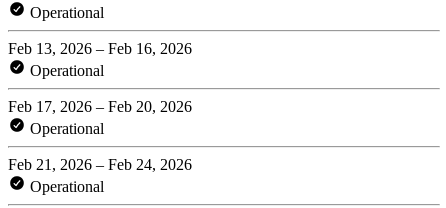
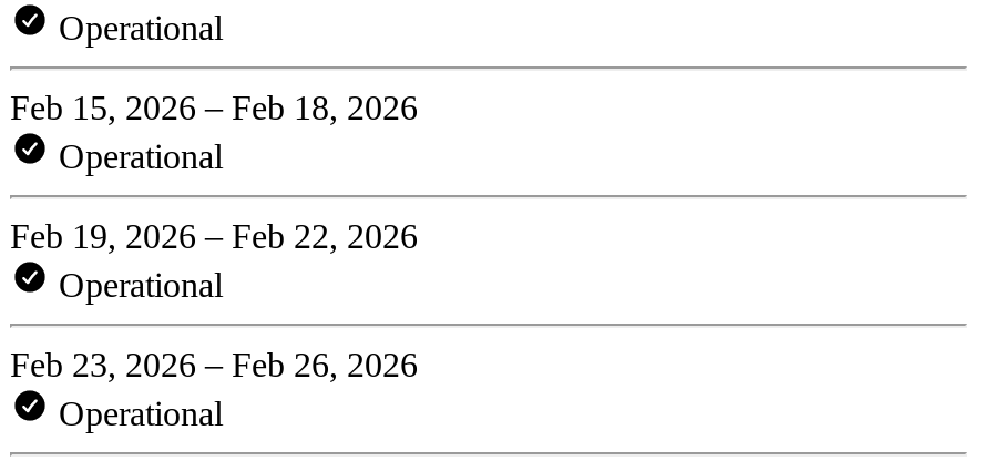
[8,40,192,57] Feb 13, 2026 – Feb 16, 2026 -> [10,88,418,126] Feb 15, 2026 – Feb 18, 2026
[8,98,192,115] Feb 17, 2026 – Feb 20, 2026 -> [10,217,418,255] Feb 19, 2026 – Feb 22, 2026
[8,156,192,173] Feb 21, 2026 – Feb 24, 2026 -> [10,346,418,383] Feb 23, 2026 – Feb 26, 2026

